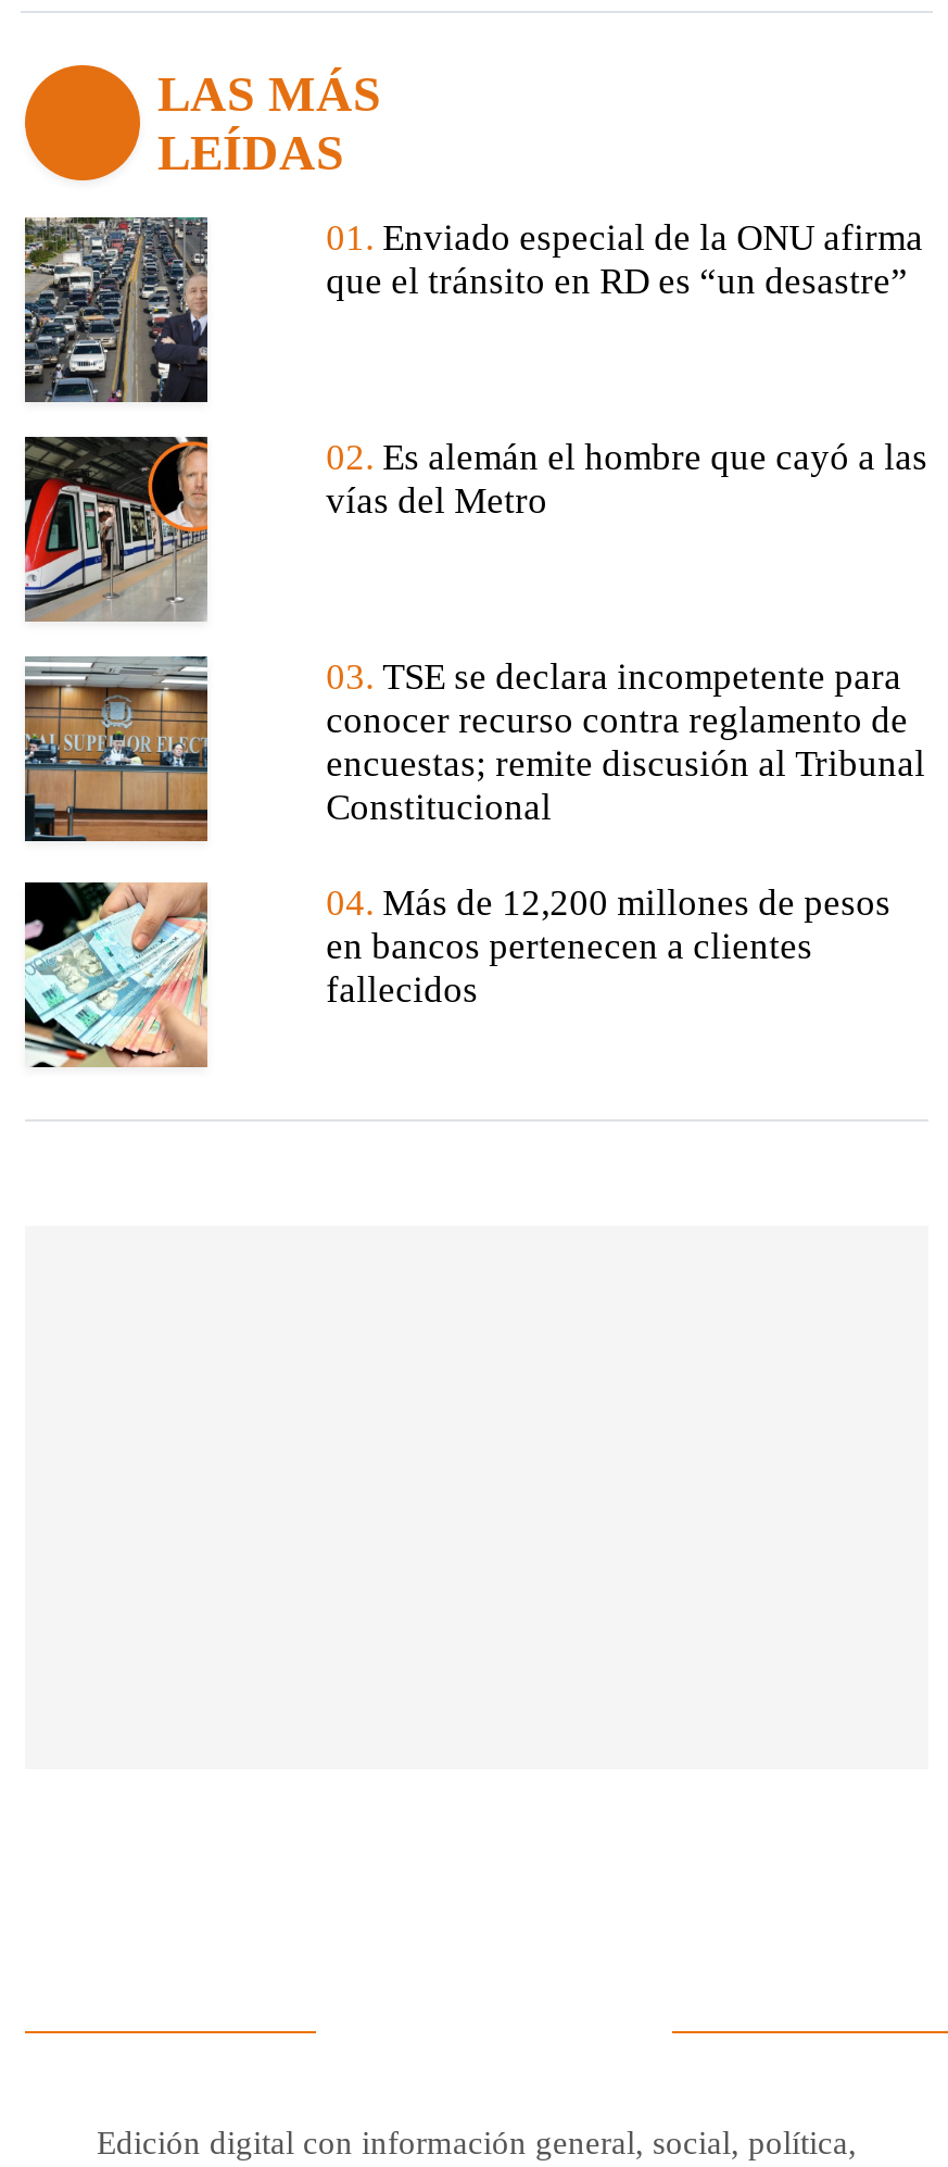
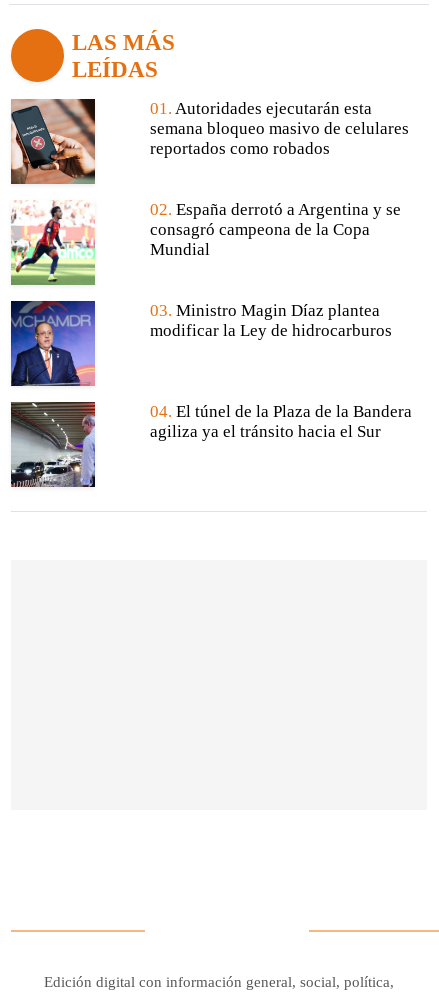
[23,215,210,404] [image] -> [10,98,96,185] [image]
[326,217,923,302] 01. Enviado especial de la ONU afirma | que el tránsito en RD es “un desastre” -> [150,99,409,158] 01. Autoridades ejecutarán esta | semana bloqueo masivo de celulares | reportados como robados
[23,435,210,622] [image] -> [10,200,96,285] [image]
[326,437,928,521] 02. Es alemán el hombre que cayó a las | vías del Metro -> [150,200,401,259] 02. España derrotó a Argentina y se | consagró campeona de la Copa | Mundial
[23,654,210,843] [image] -> [10,301,96,387] [image]
[326,656,926,828] 03. TSE se declara incompetente para | conocer recurso contra reglamento de | encuestas; remite discusión al Tribunal | Constitucional -> [150,301,392,340] 03. Ministro Magin Díaz plantea | modificar la Ley de hidrocarburos
[25,880,210,1069] [image] -> [10,401,96,488] [image]
[326,882,891,1010] 04. Más de 12,200 millones de pesos | en bancos pertenecen a clientes | fallecidos -> [150,402,412,441] 04. El túnel de la Plaza de la Bandera | agiliza ya el tránsito hacia el Sur

